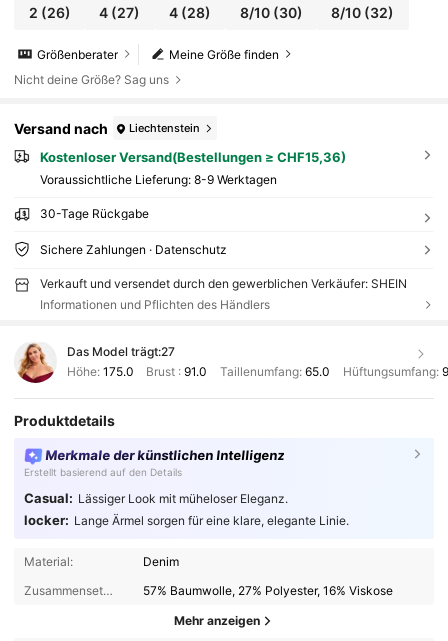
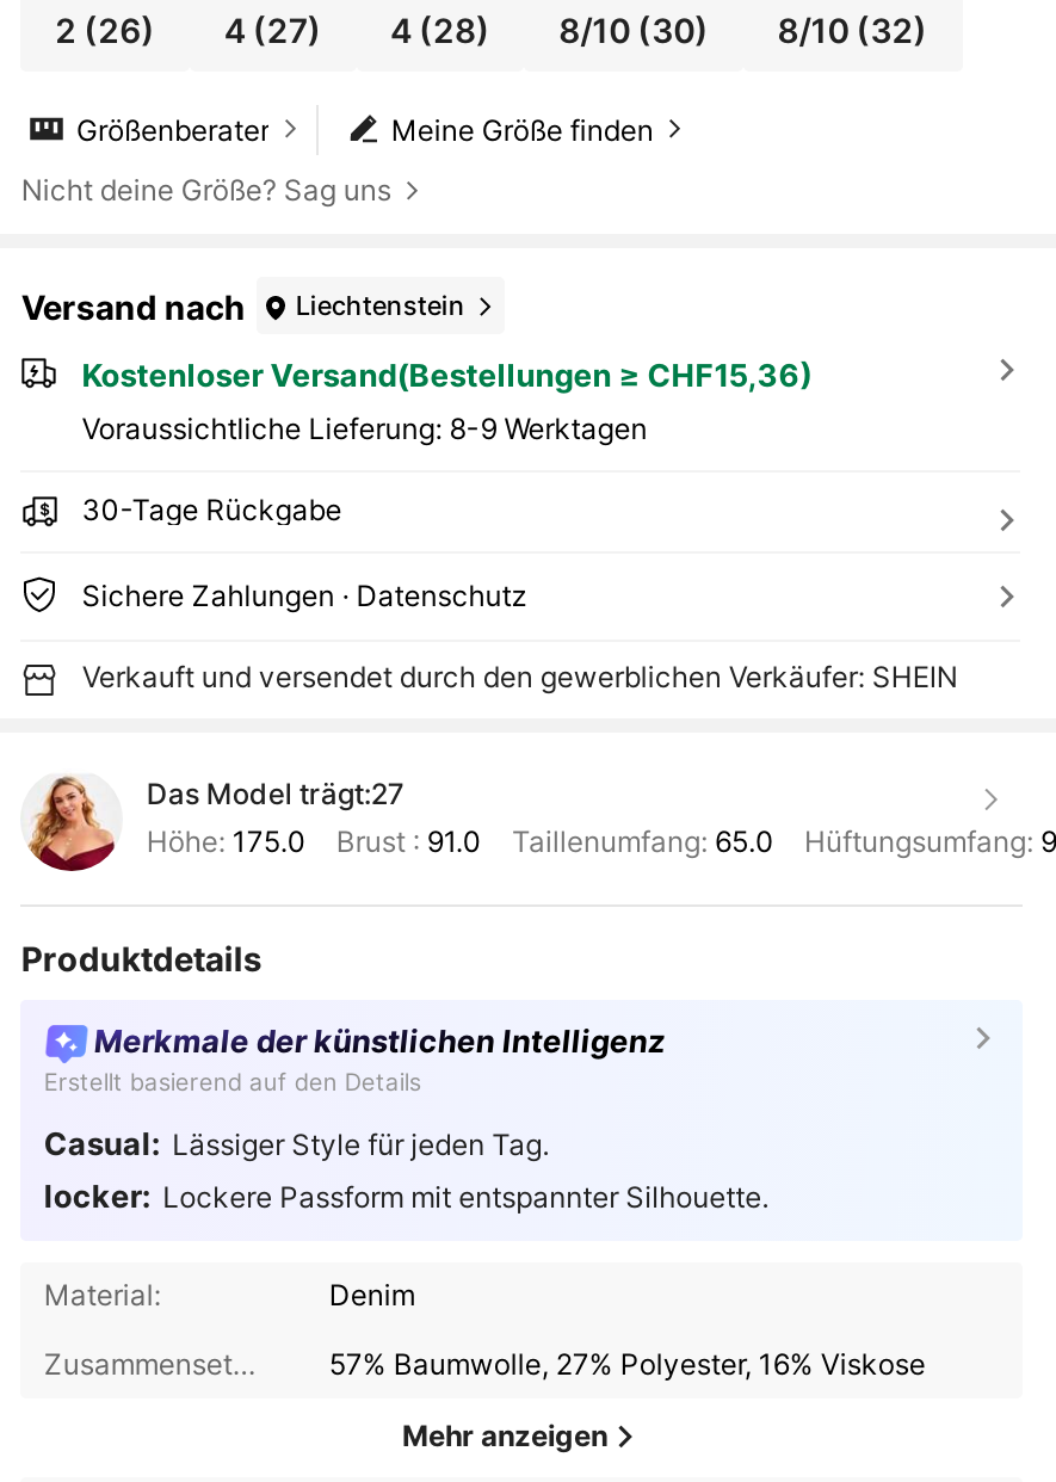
[40,297,270,312] Informationen und Pflichten des Händlers -> none
[24,490,349,528] Casual: Lässiger Look mit müheloser Eleganz. | locker: Lange Ärmel sorgen für eine klare, elegante Linie. -> [44,1125,769,1215] Casual: Lässiger Style für jeden Tag. | locker: Lockere Passform mit entspannter Silhouette.

